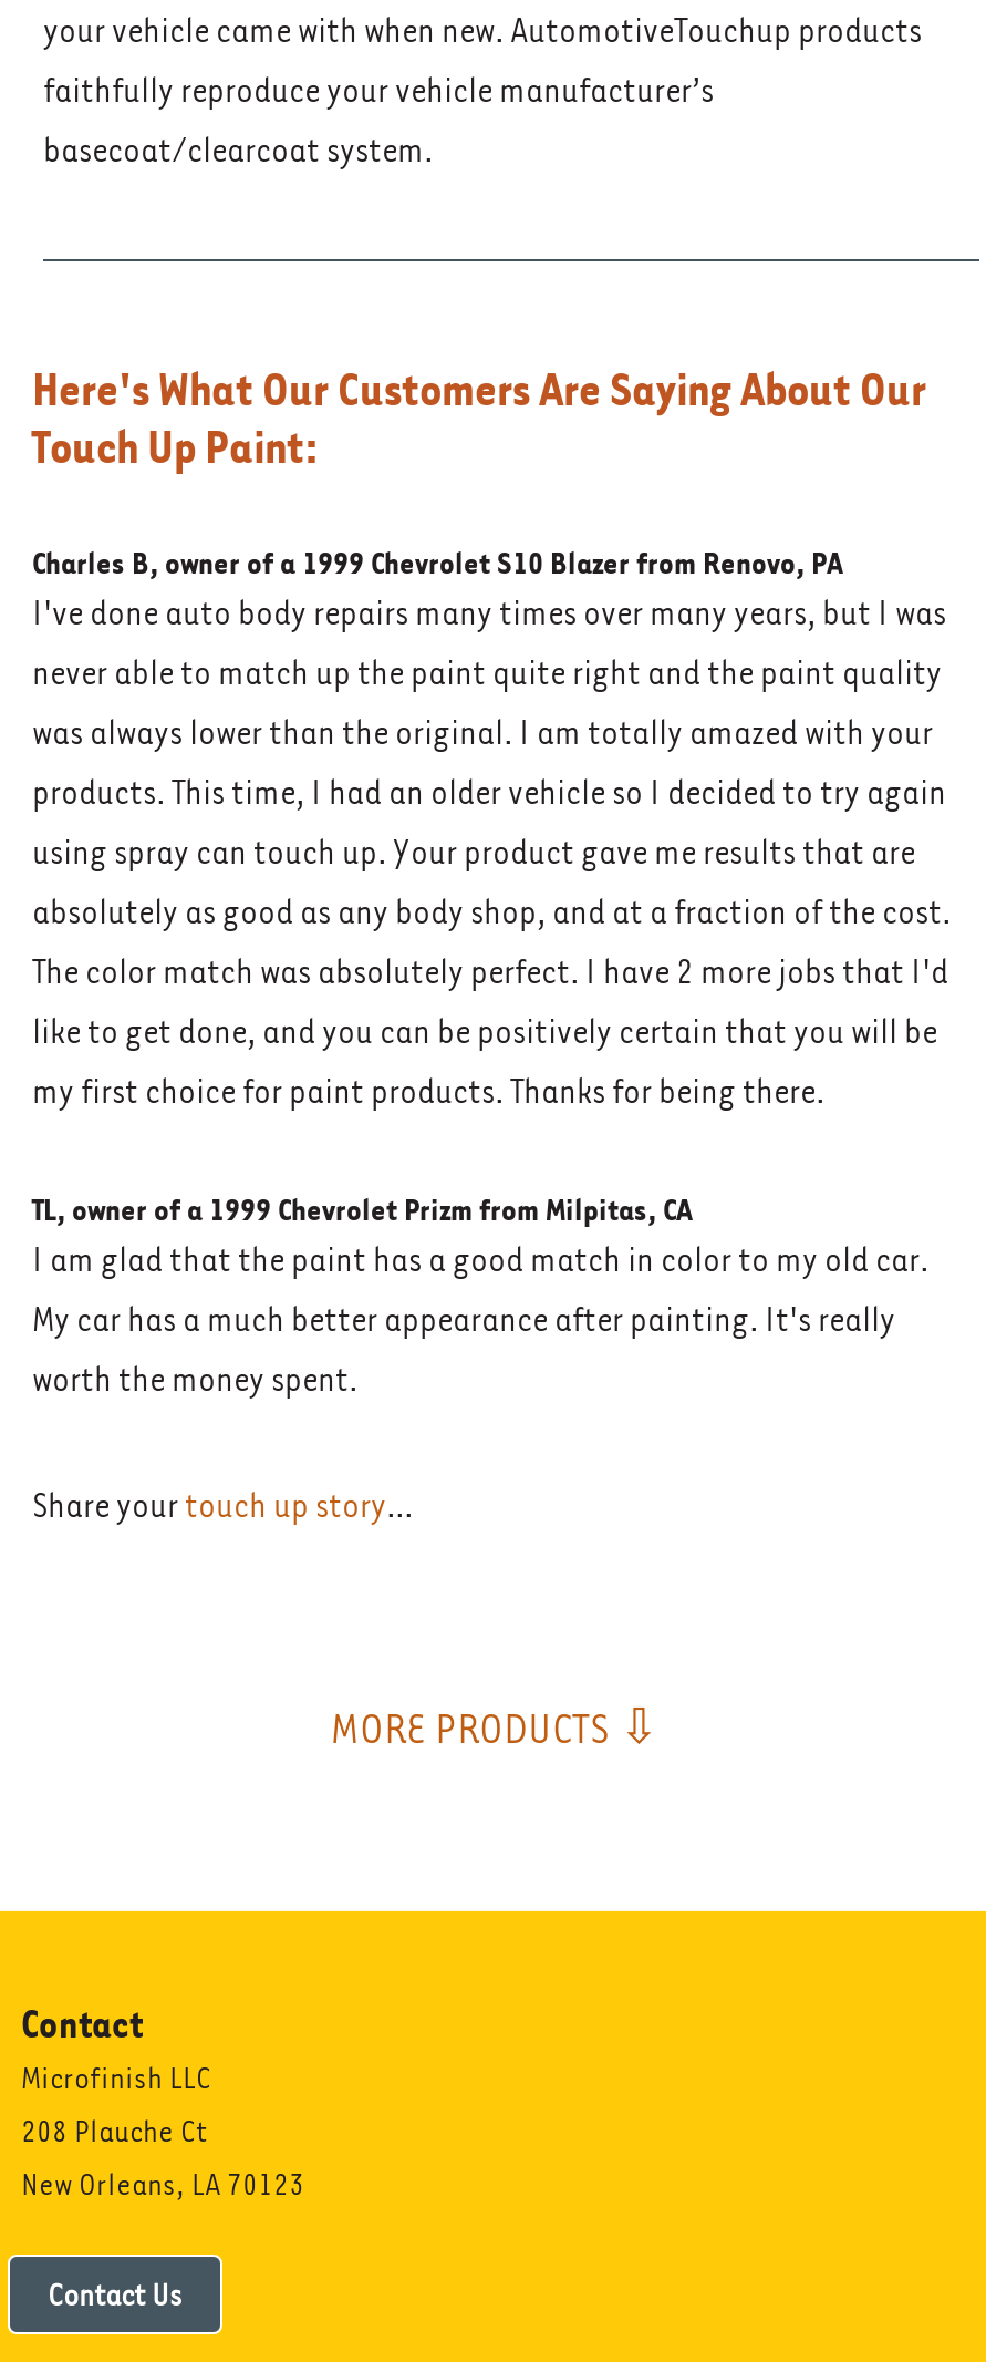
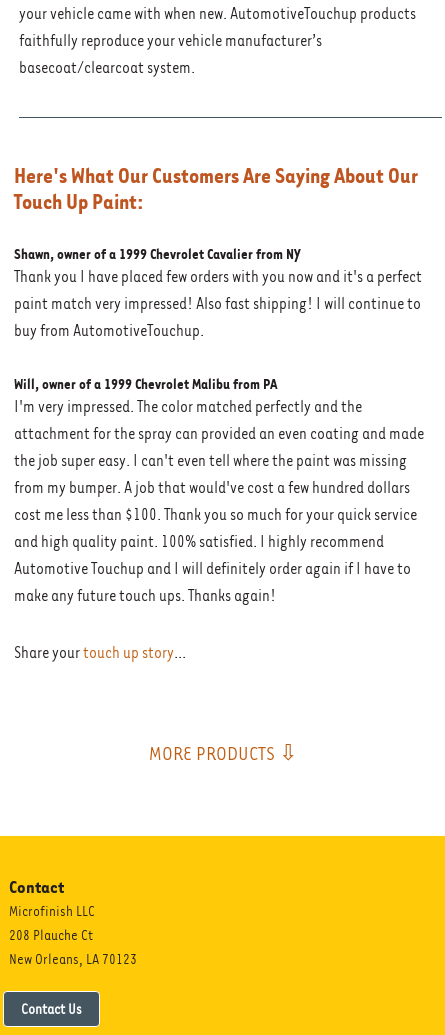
[32,545,951,1400] Charles B, owner of a 1999 Chevrolet S10 Blazer from Renovo, PA | I've done auto body repairs many times over many years, but I was | never able to match up the paint quite right and the paint quality | was always lower than the original. I am totally amazed with your | products. This time, I had an older vehicle so I decided to try again | using spray can touch up. Your product gave me results that are | absolutely as good as any body shop, and at a fraction of the cost. | The color match was absolutely perfect. I have 2 more jobs that I'd | like to get done, and you can be positively certain that you will be | my first choice for paint products. Thanks for being there. | TL, owner of a 1999 Chevrolet Prizm from Milpitas, CA | I am glad that the paint has a good match in color to my old car. | My car has a much better appearance after painting. It's really | worth the money spent. -> [14,246,424,605] Shawn, owner of a 1999 Chevrolet Cavalier from NY | Thank you I have placed few orders with you now and it's a perfect | paint match very impressed! Also fast shipping! I will continue to | buy from AutomotiveTouchup. | Will, owner of a 1999 Chevrolet Malibu from PA | I'm very impressed. The color matched perfectly and the | attachment for the spray can provided an even coating and made | the job super easy. I can't even tell where the paint was missing | from my bumper. A job that would've cost a few hundred dollars | cost me less than $100. Thank you so much for your quick service | and high quality paint. 100% satisfied. I highly recommend | Automotive Touchup and I will definitely order again if I have to | make any future touch ups. Thanks again!

